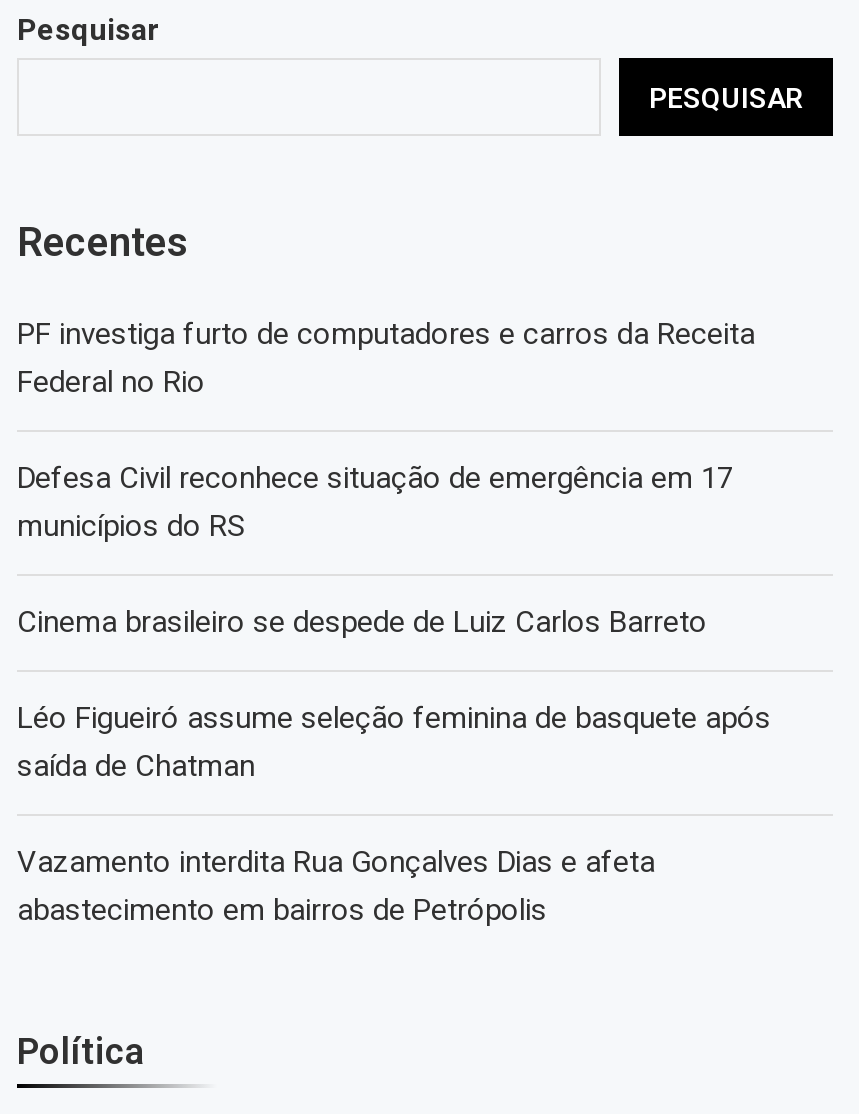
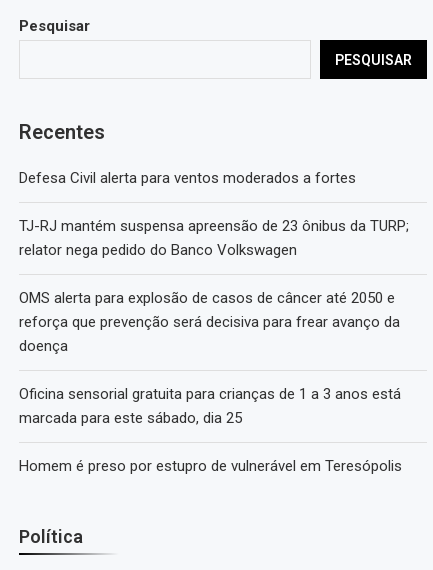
[17,316,755,400] PF investiga furto de computadores e carros da Receita | Federal no Rio -> [19,169,356,187] Defesa Civil alerta para ventos moderados a fortes
[17,460,733,544] Defesa Civil reconhece situação de emergência em 17 | municípios do RS -> [19,217,409,259] TJ-RJ mantém suspensa apreensão de 23 ônibus da TURP; | relator nega pedido do Banco Volkswagen
[17,604,707,640] Cinema brasileiro se despede de Luiz Carlos Barreto -> [19,289,400,355] OMS alerta para explosão de casos de câncer até 2050 e | reforça que prevenção será decisiva para frear avanço da | doença
[17,700,771,784] Léo Figueiró assume seleção feminina de basquete após | saída de Chatman -> [19,385,401,427] Oficina sensorial gratuita para crianças de 1 a 3 anos está | marcada para este sábado, dia 25
[17,844,655,928] Vazamento interdita Rua Gonçalves Dias e afeta | abastecimento em bairros de Petrópolis -> [19,457,402,475] Homem é preso por estupro de vulnerável em Teresópolis

